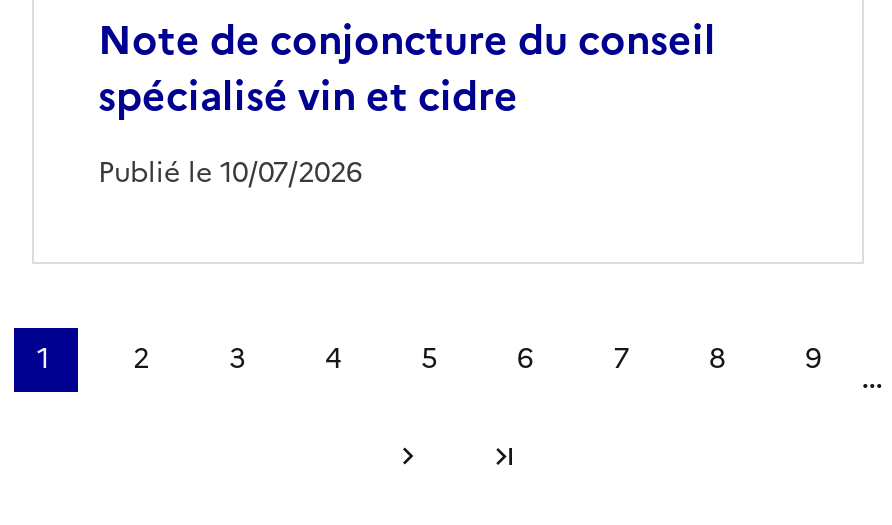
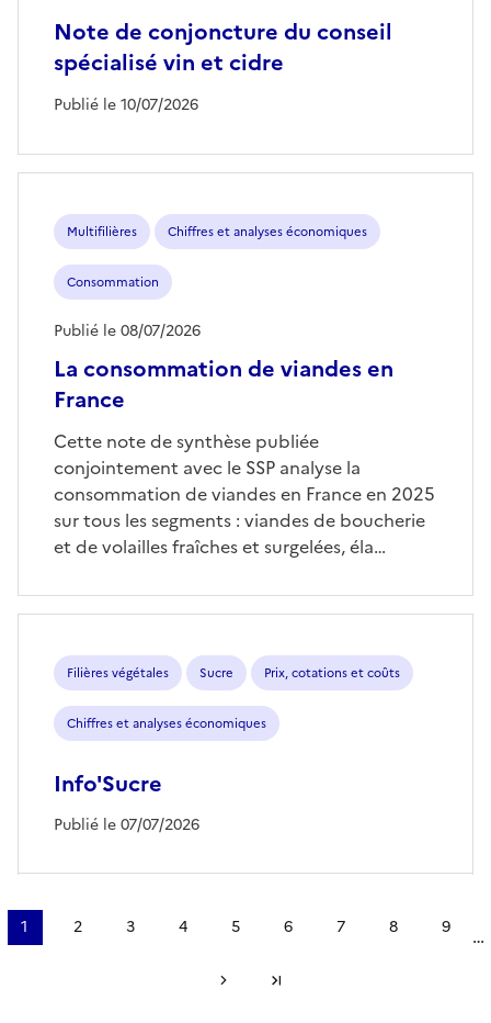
none -> [54,222,393,416] Multifilières | Chiffres et analyses économiques | Consommation | La consommation de viandes en | France
none -> [54,319,201,342] Publié le 08/07/2026
none -> [54,428,435,559] Cette note de synthèse publiée | conjointement avec le SSP analyse la | consommation de viandes en France en 2025 | sur tous les segments : viandes de boucherie | et de volailles fraîches et surgelées, éla…
none -> [54,664,400,837] Filières végétales | Sucre | Prix, cotations et coûts | Chiffres et analyses économiques | Info'Sucre | Publié le 07/07/2026

